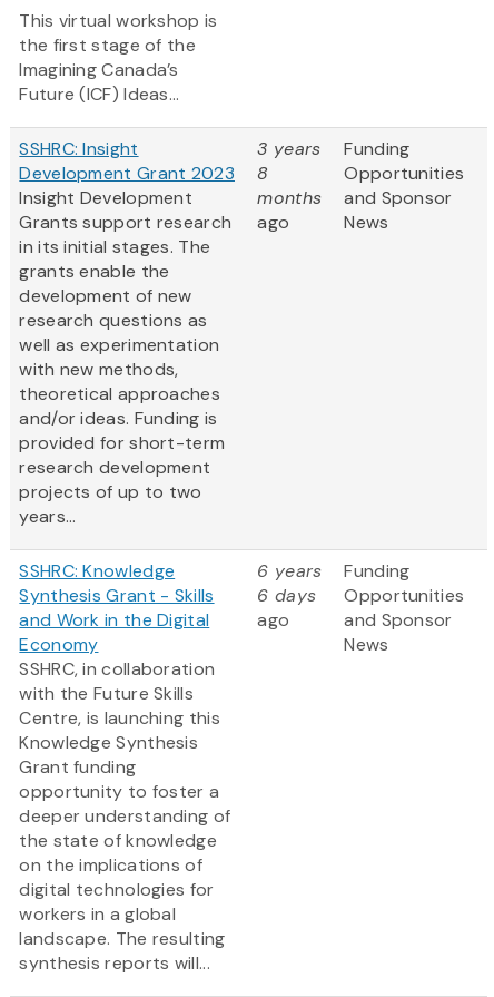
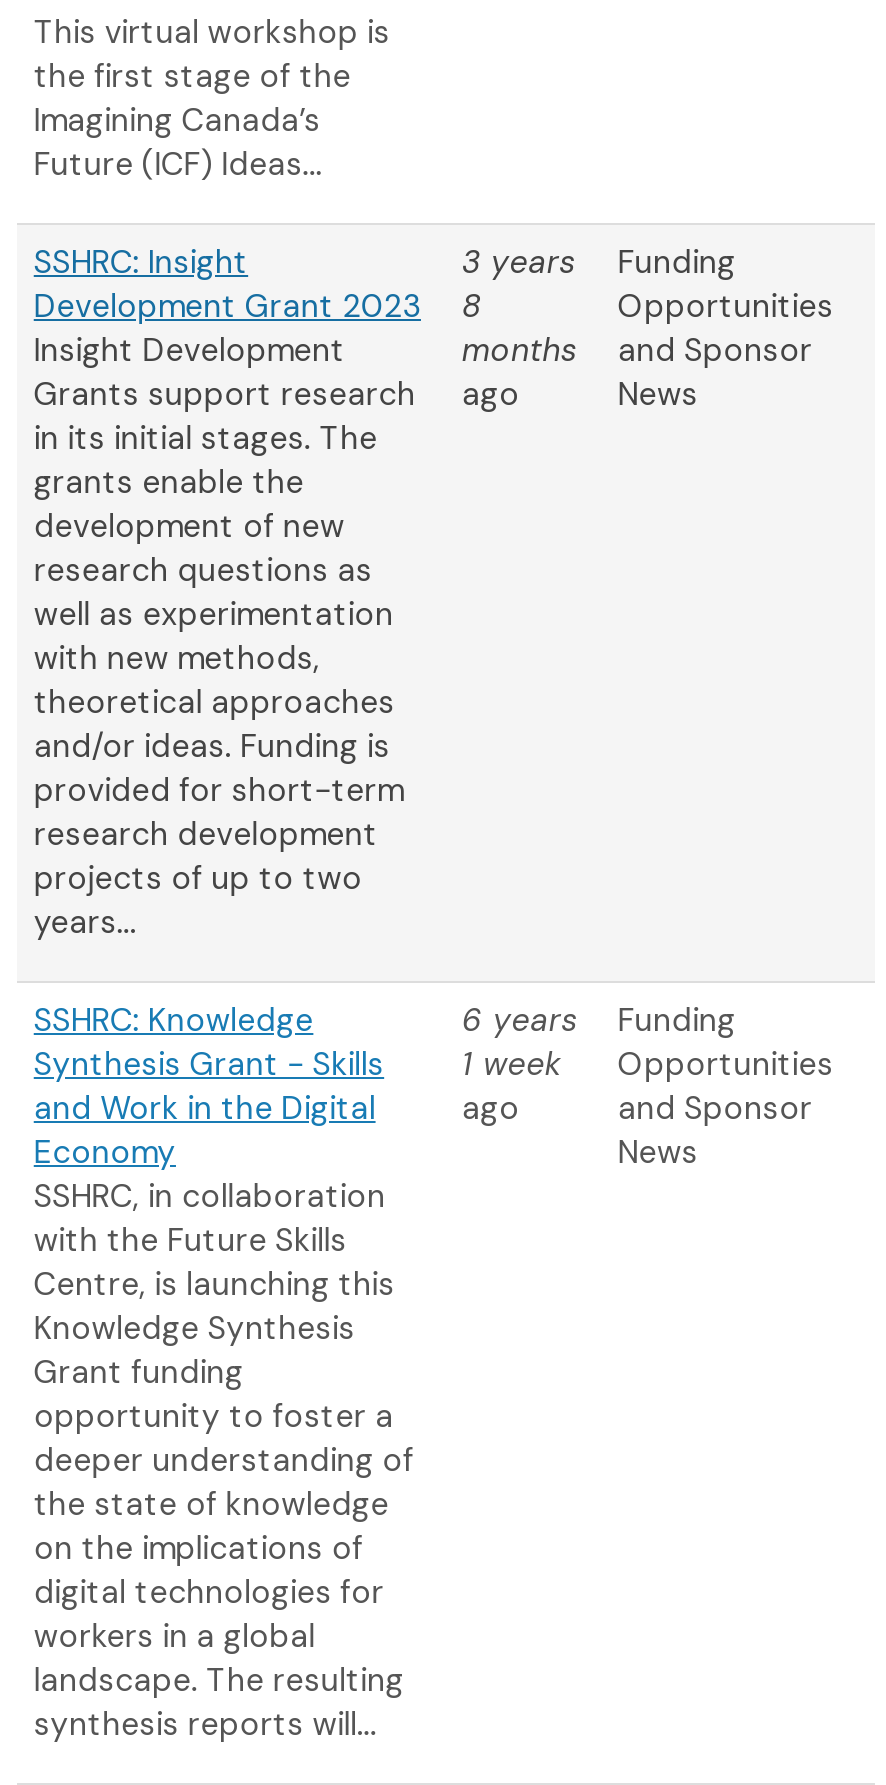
[19,584,464,607] Synthesis Grant - Skills 6 days Opportunities -> [34,1043,834,1085] Synthesis Grant - Skills 1 week Opportunities

